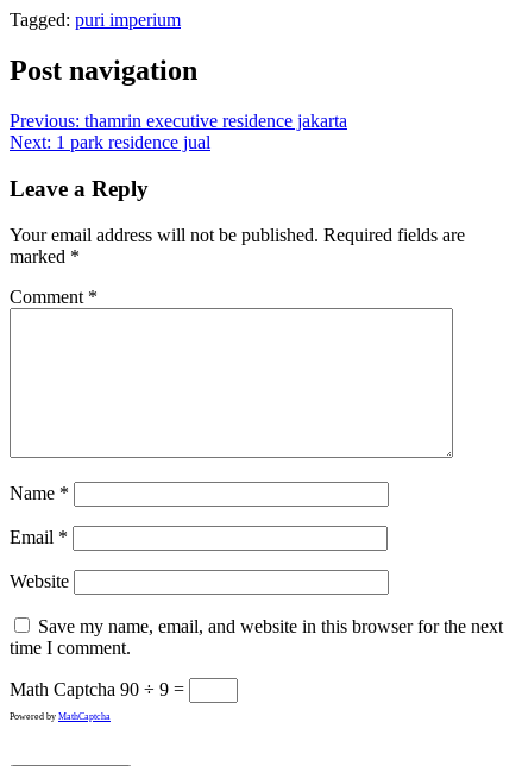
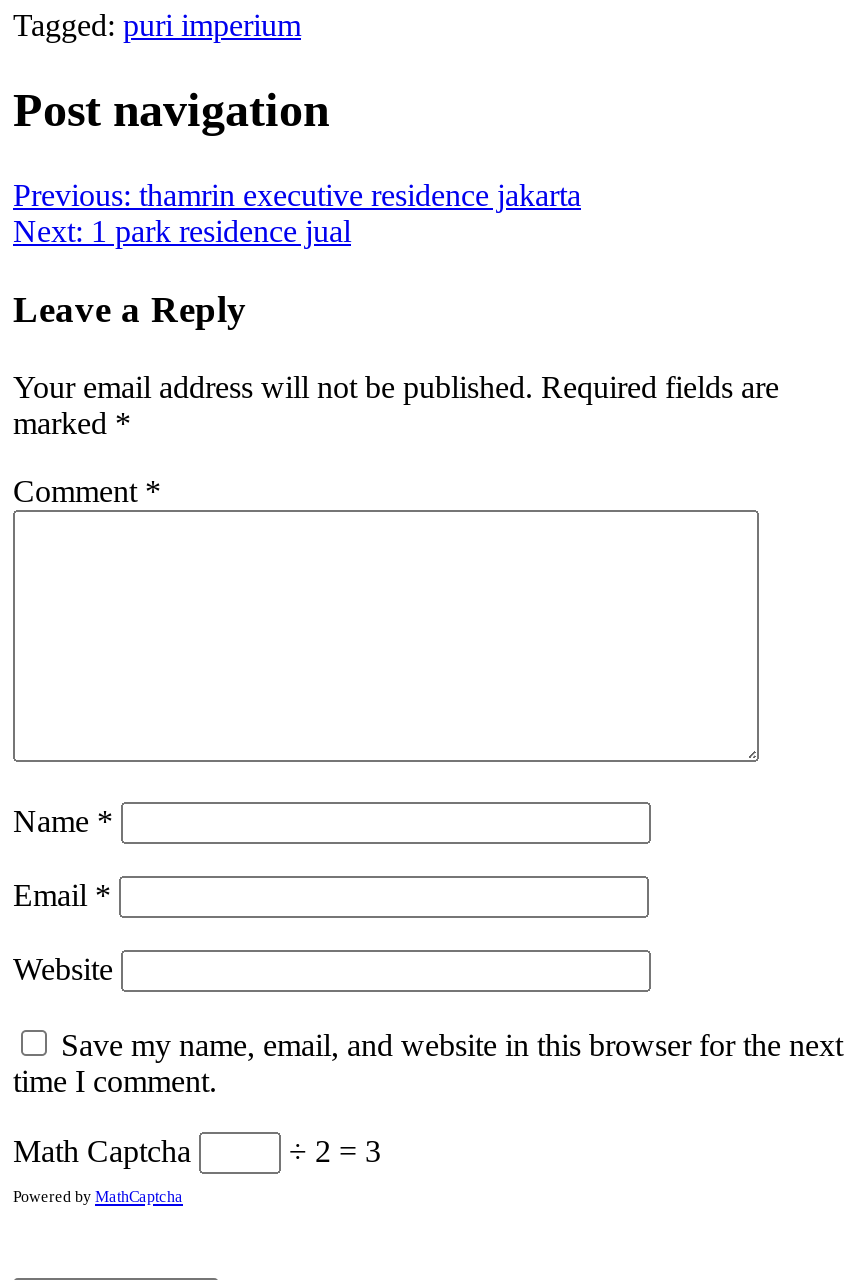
[10,679,189,699] Math Captcha 90 ÷ 9 = -> [13,1133,381,1167] Math Captcha | ÷ 2 = 3

